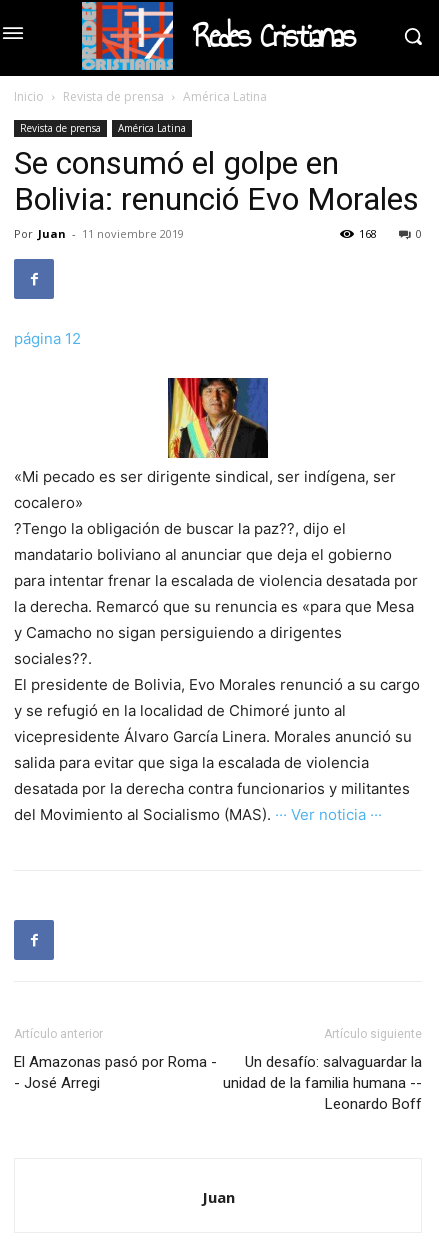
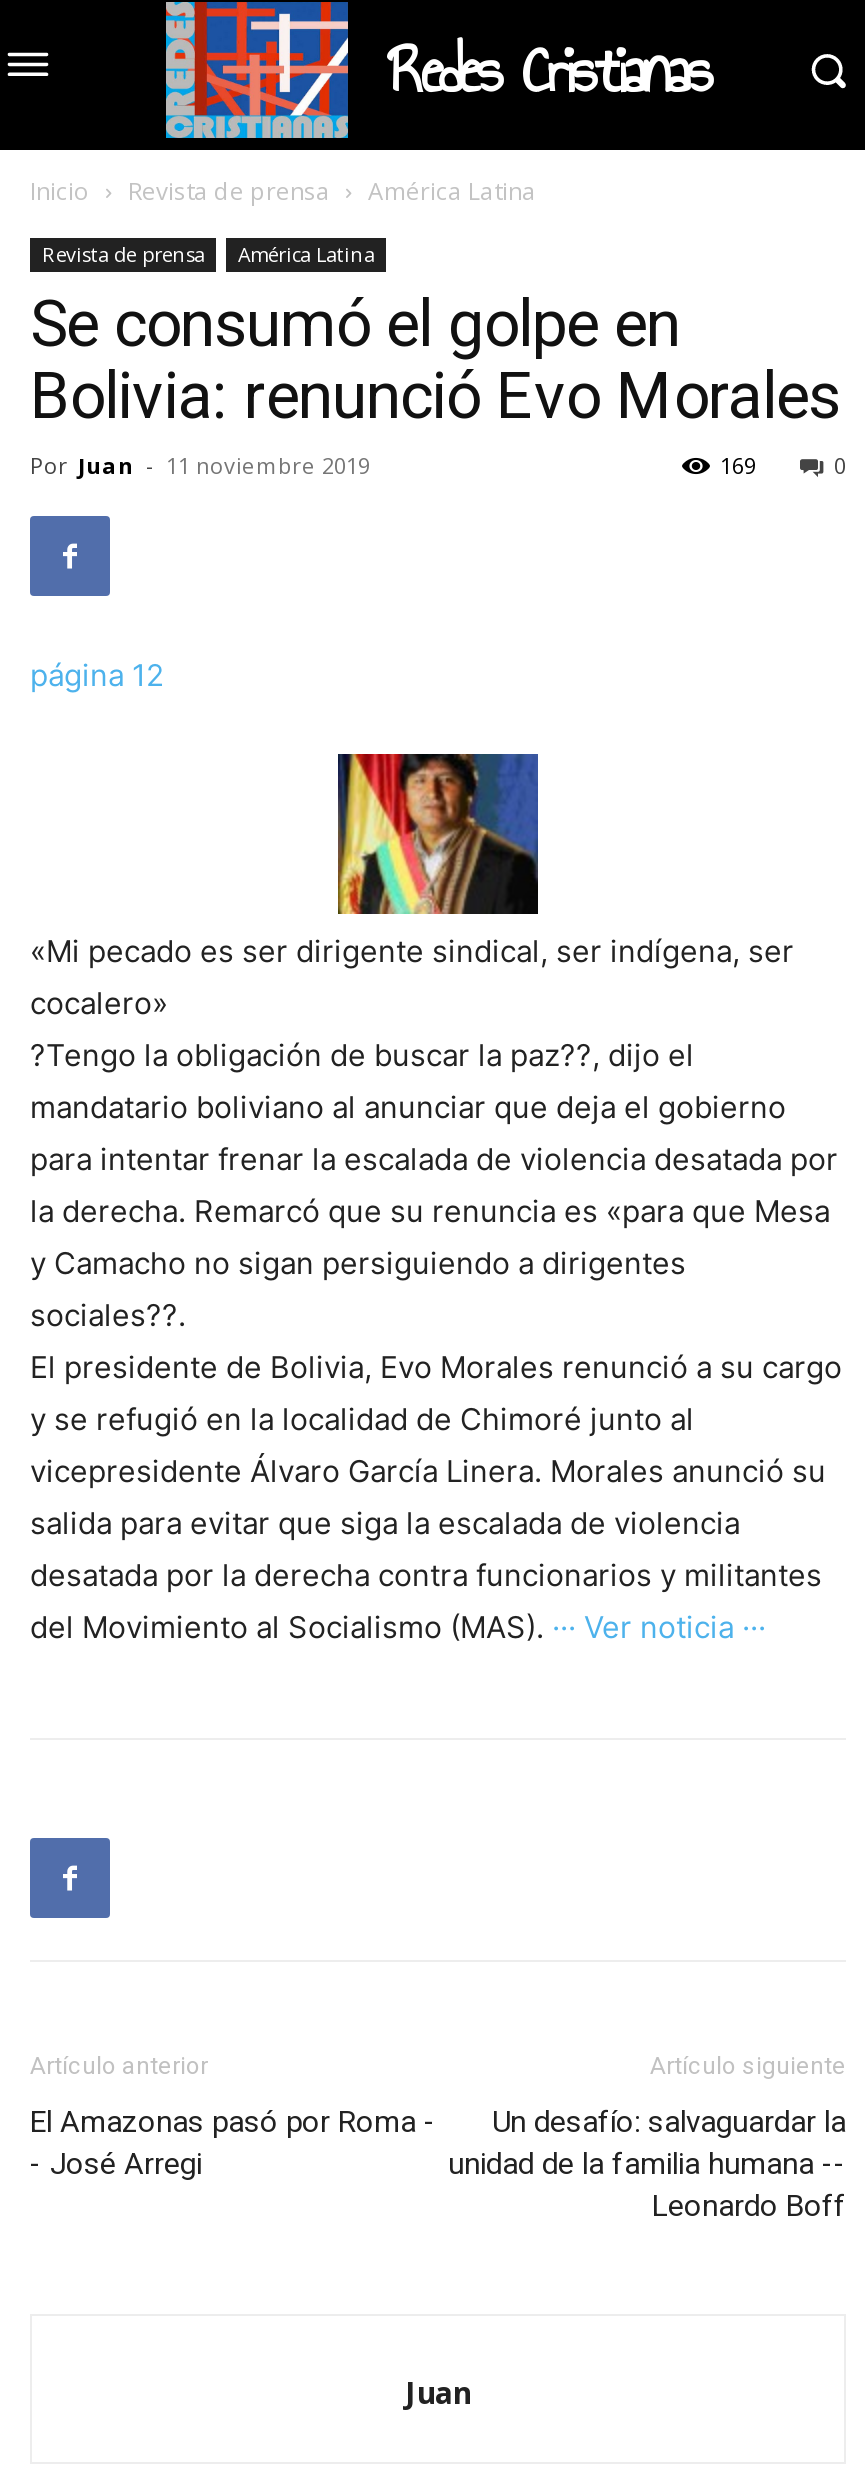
[359,226,377,241] 168 -> [720,451,756,481] 169

